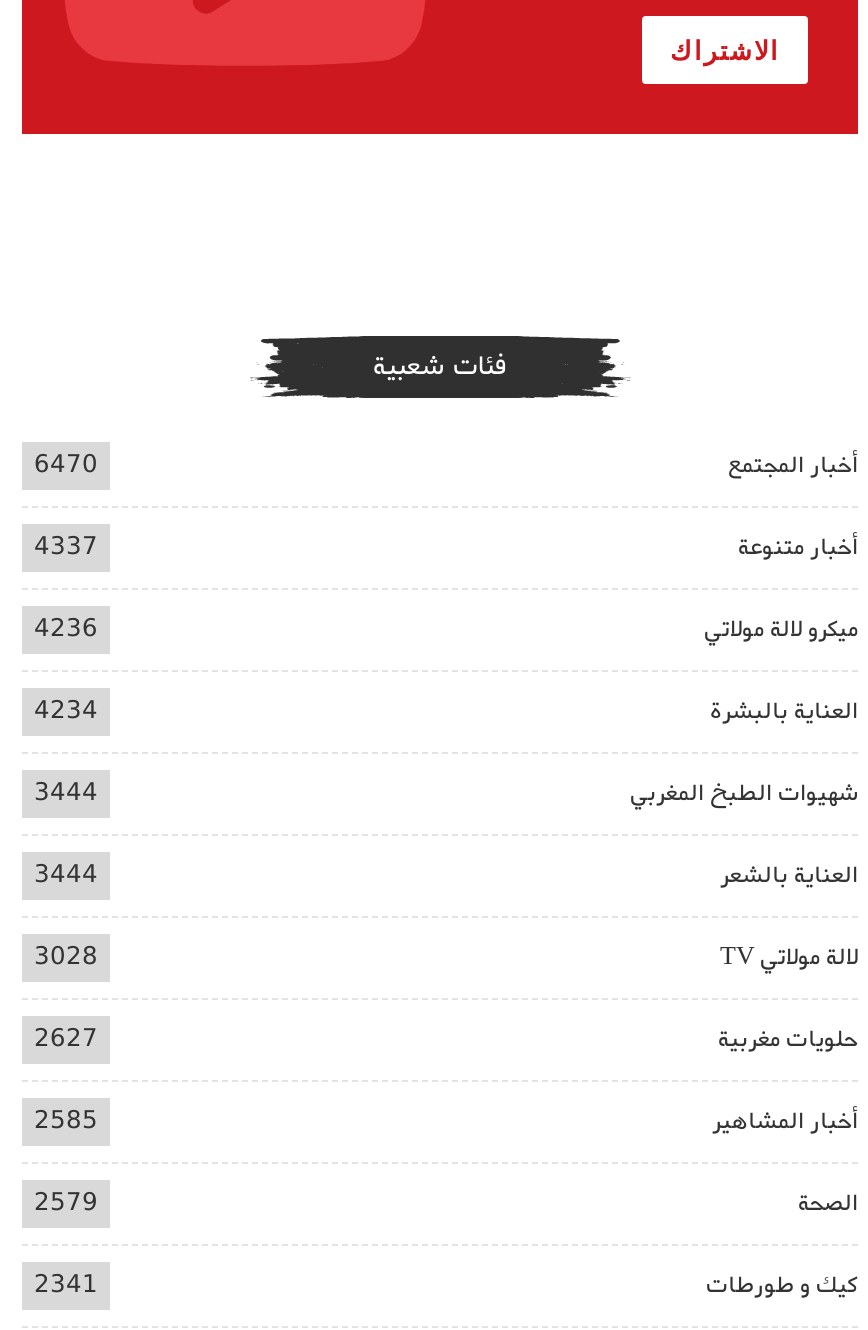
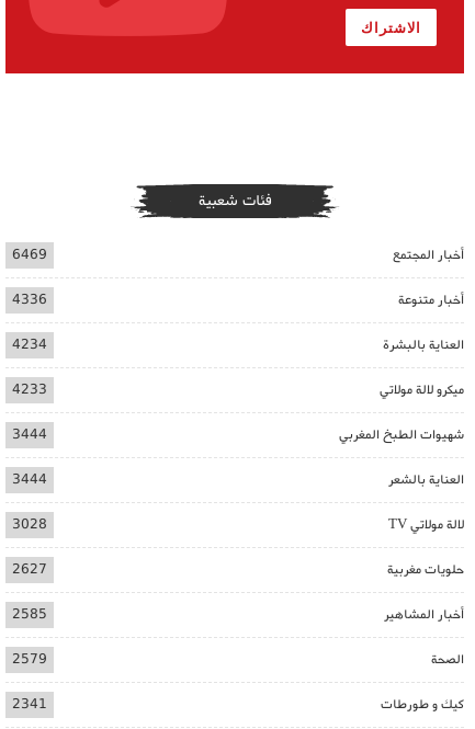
[34,446,98,484] 6470 -> [12,244,47,265] 6469
[34,528,98,648] 4337 | 4236 -> [12,289,47,310] 4336
moved [704,610,858,648] -> [380,379,464,400]: ميكرو لالة مولاتي
moved [34,692,858,730] -> [12,334,464,355]: العناية بالبشرة | 4234
none -> [12,379,47,400] 4233

